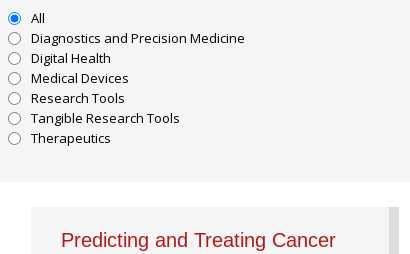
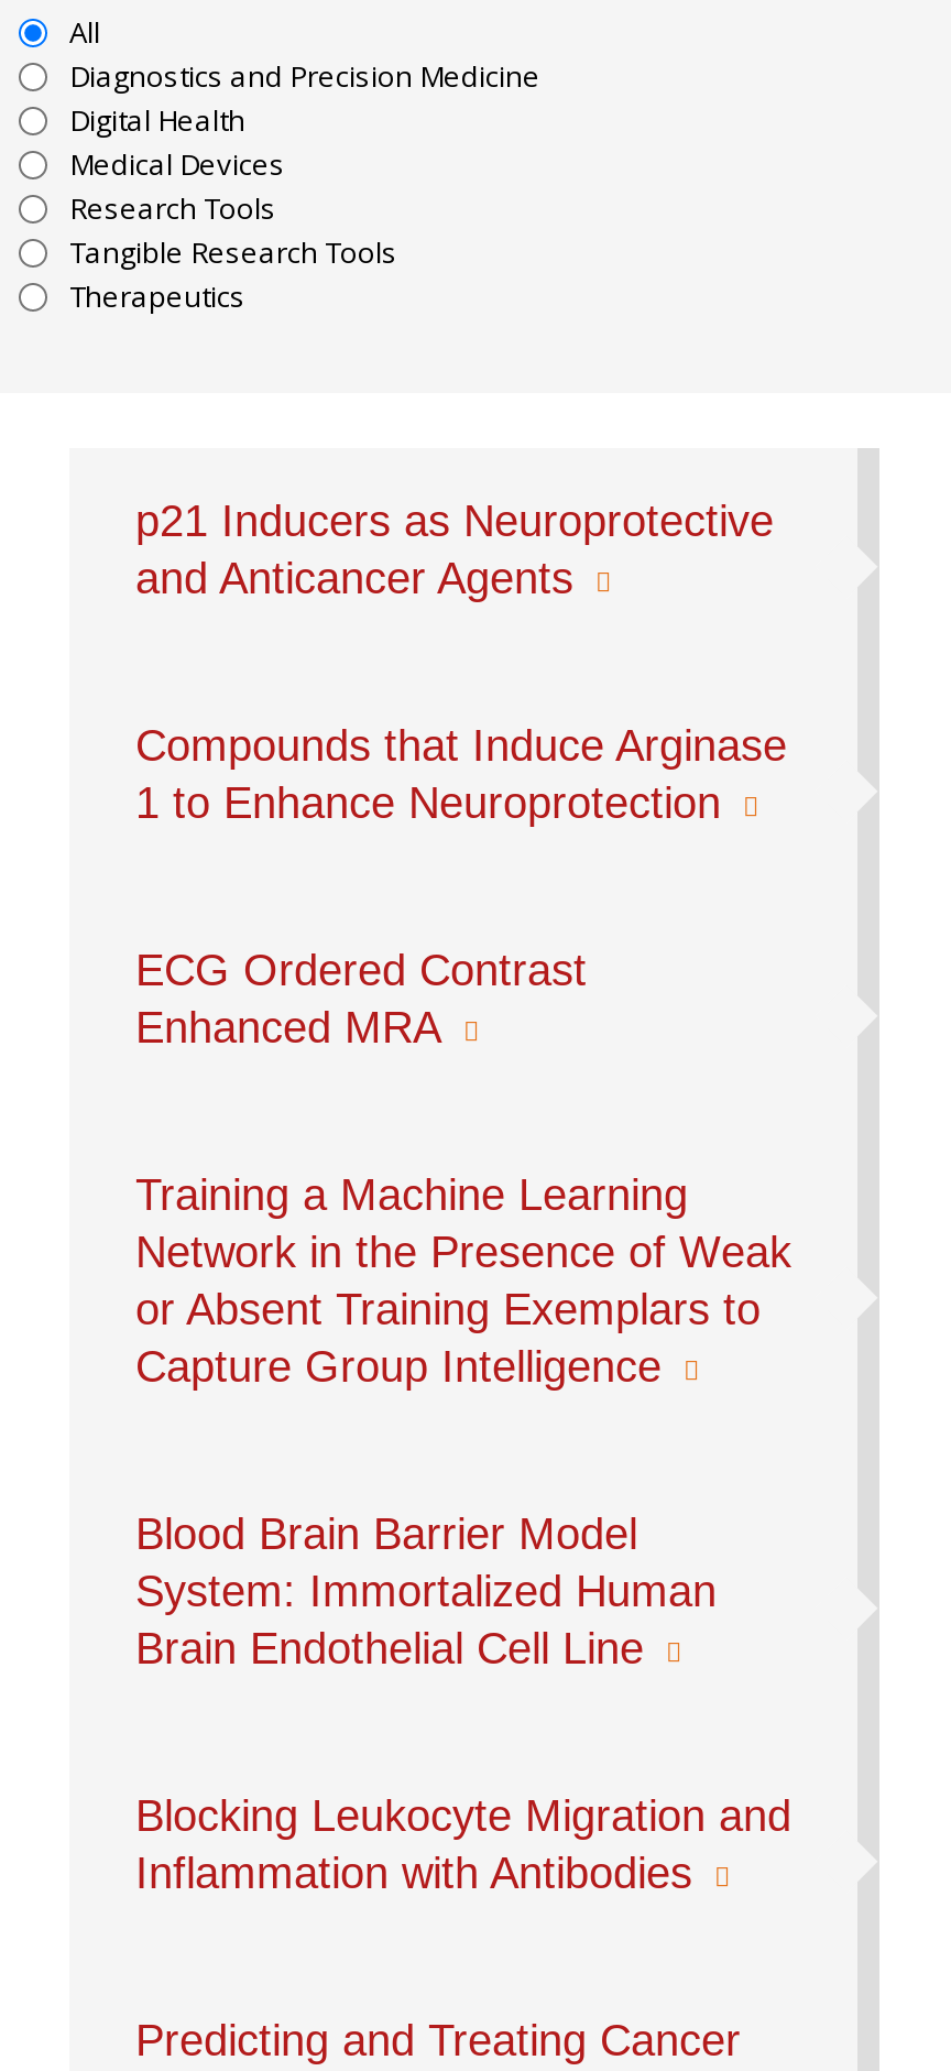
none -> [135,497,791,1897] p21 Inducers as Neuroprotective | and Anticancer Agents | Compounds that Induce Arginase | 1 to Enhance Neuroprotection | ECG Ordered Contrast | Enhanced MRA | Training a Machine Learning | Network in the Presence of Weak | or Absent Training Exemplars to | Capture Group Intelligence | Blood Brain Barrier Model | System: Immortalized Human | Brain Endothelial Cell Line | Blocking Leukocyte Migration and | Inflammation with Antibodies

